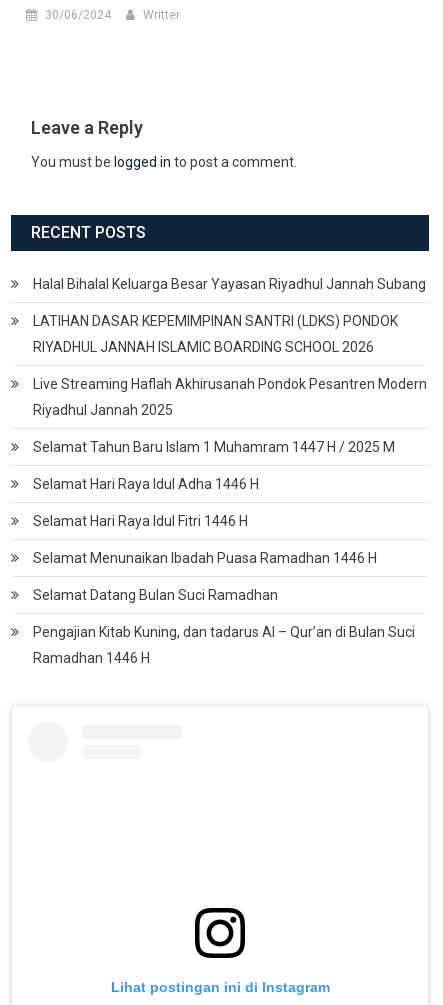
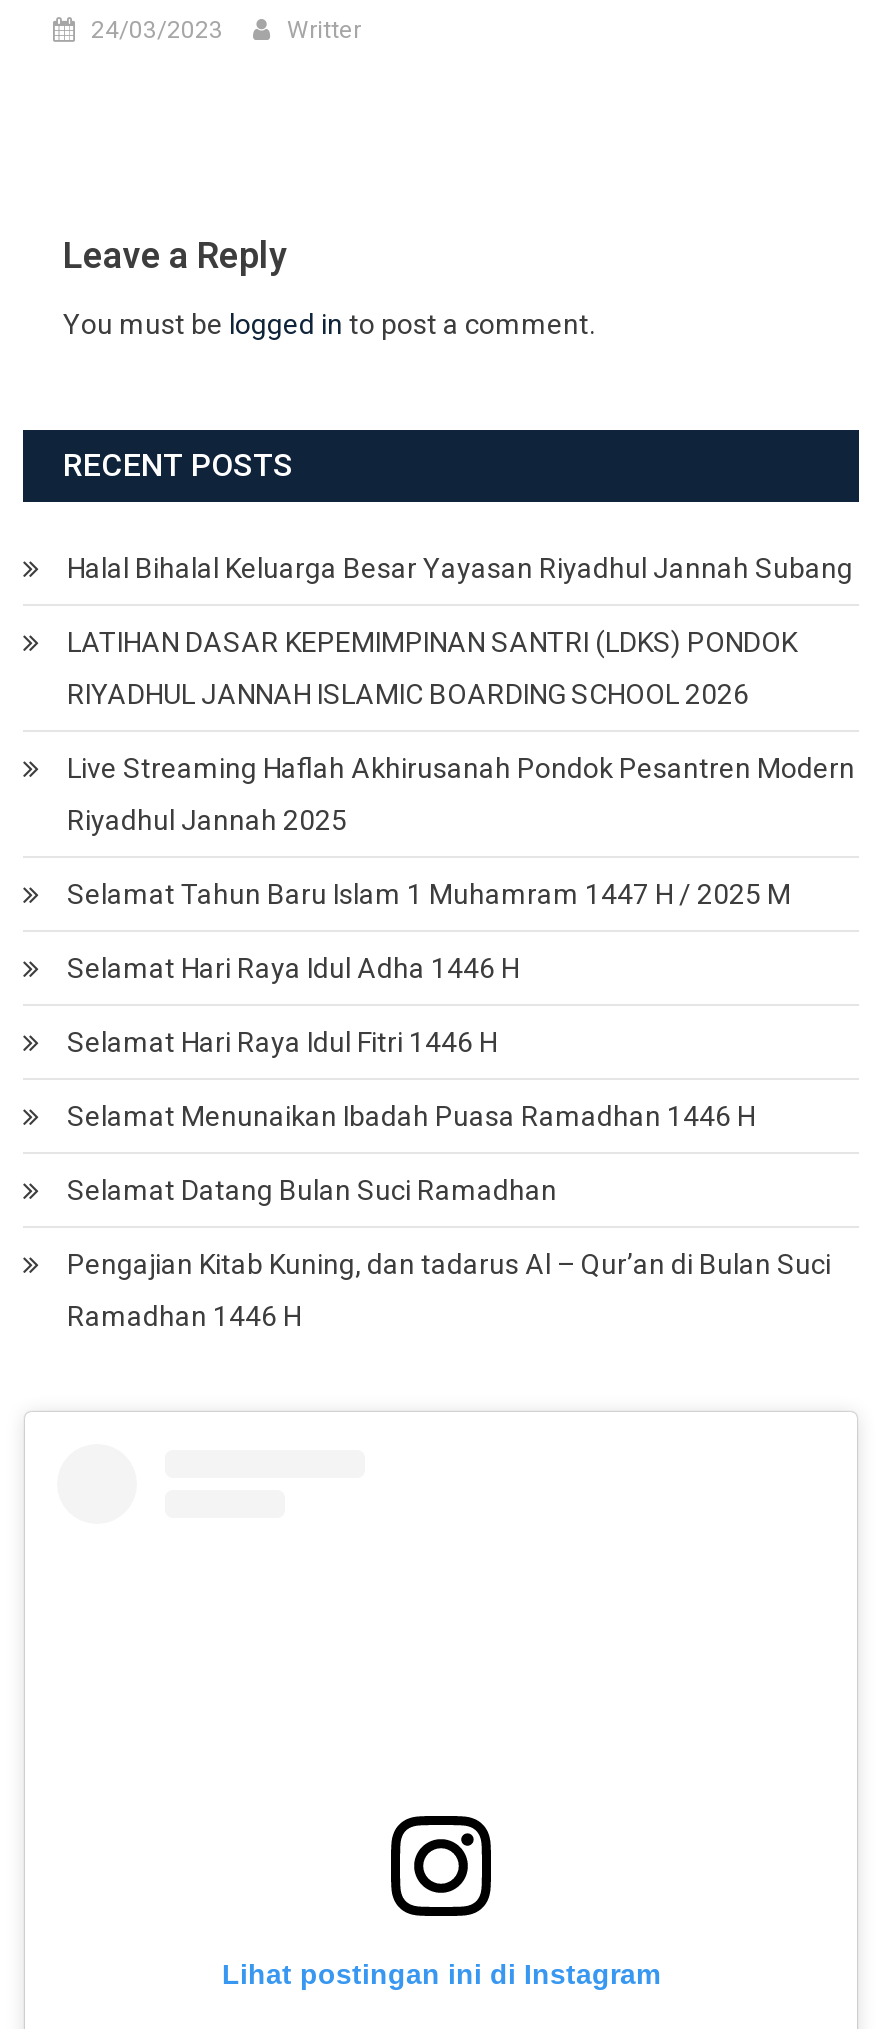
[45,8,111,22] 30/06/2024 -> [91,17,223,45] 24/03/2023

